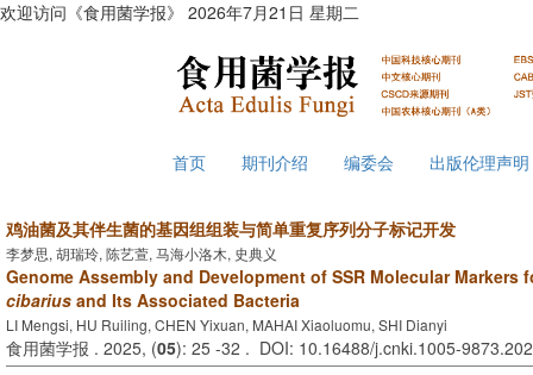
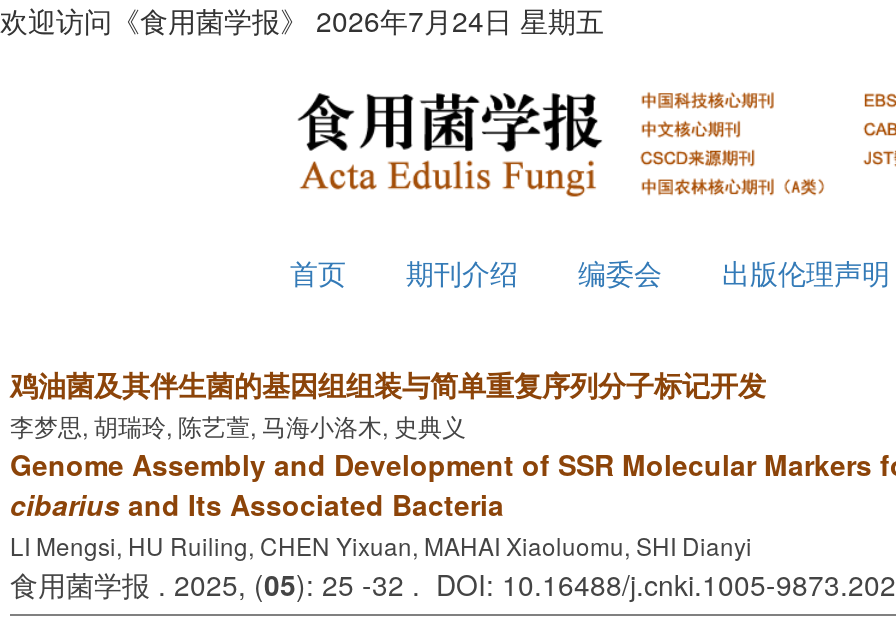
[0,0,359,24] 欢迎访问《食用菌学报》2026年7月21日 星期二 -> [0,0,604,40] 欢迎访问《食用菌学报》2026年7月24日 星期五

